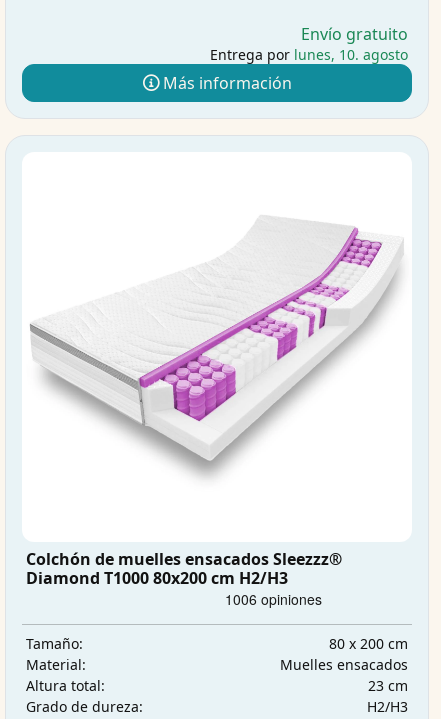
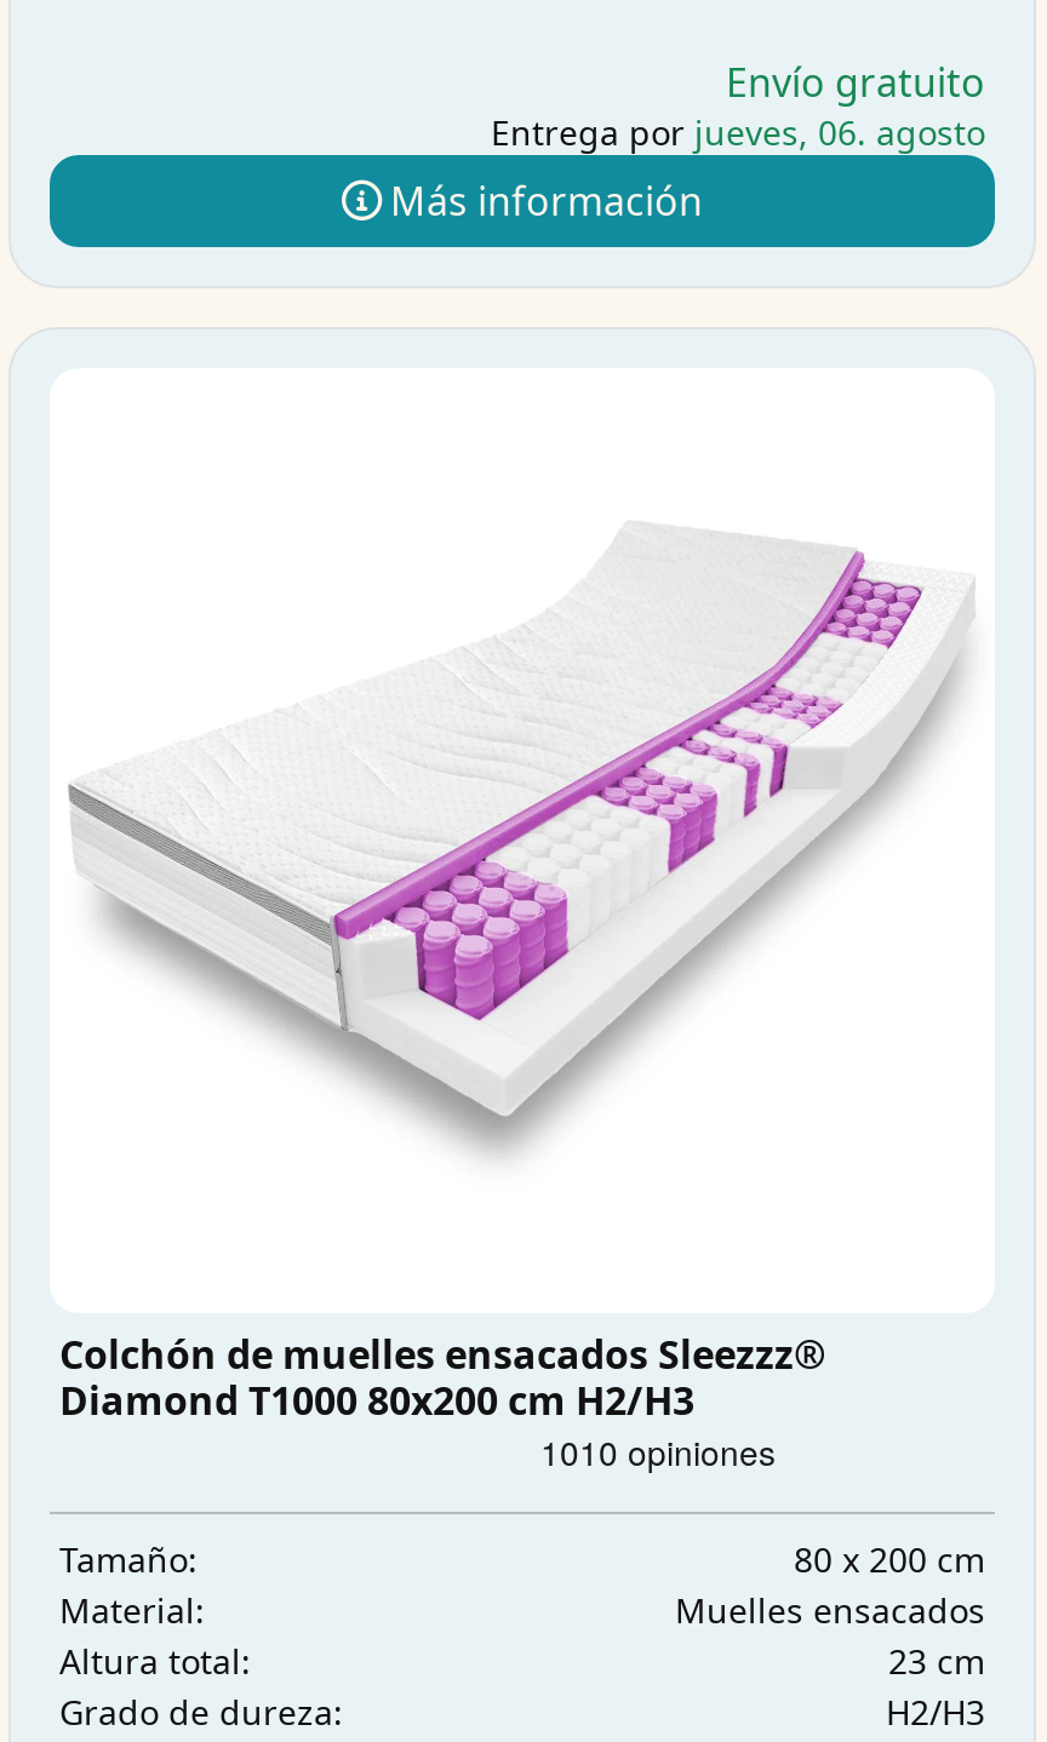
[210,45,408,64] Entrega por lunes, 10. agosto -> [491,109,985,155] Entrega por jueves, 06. agosto

